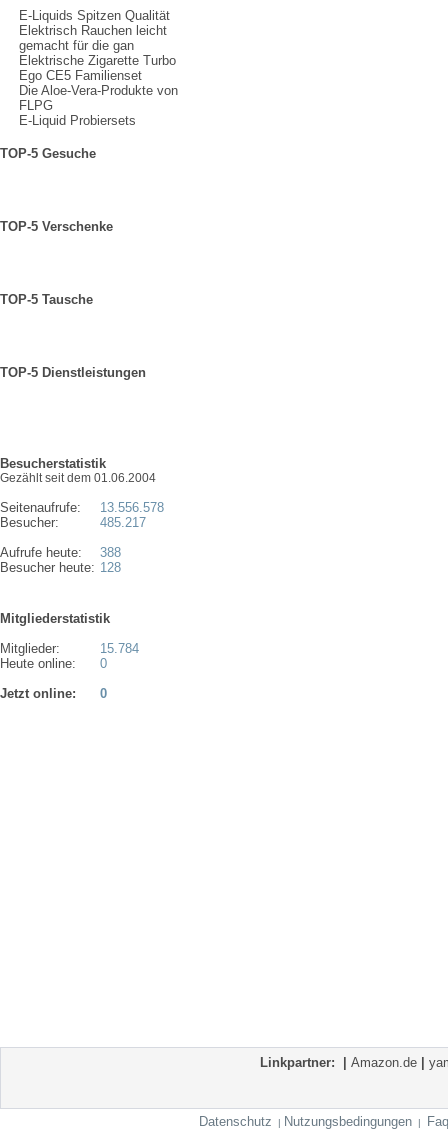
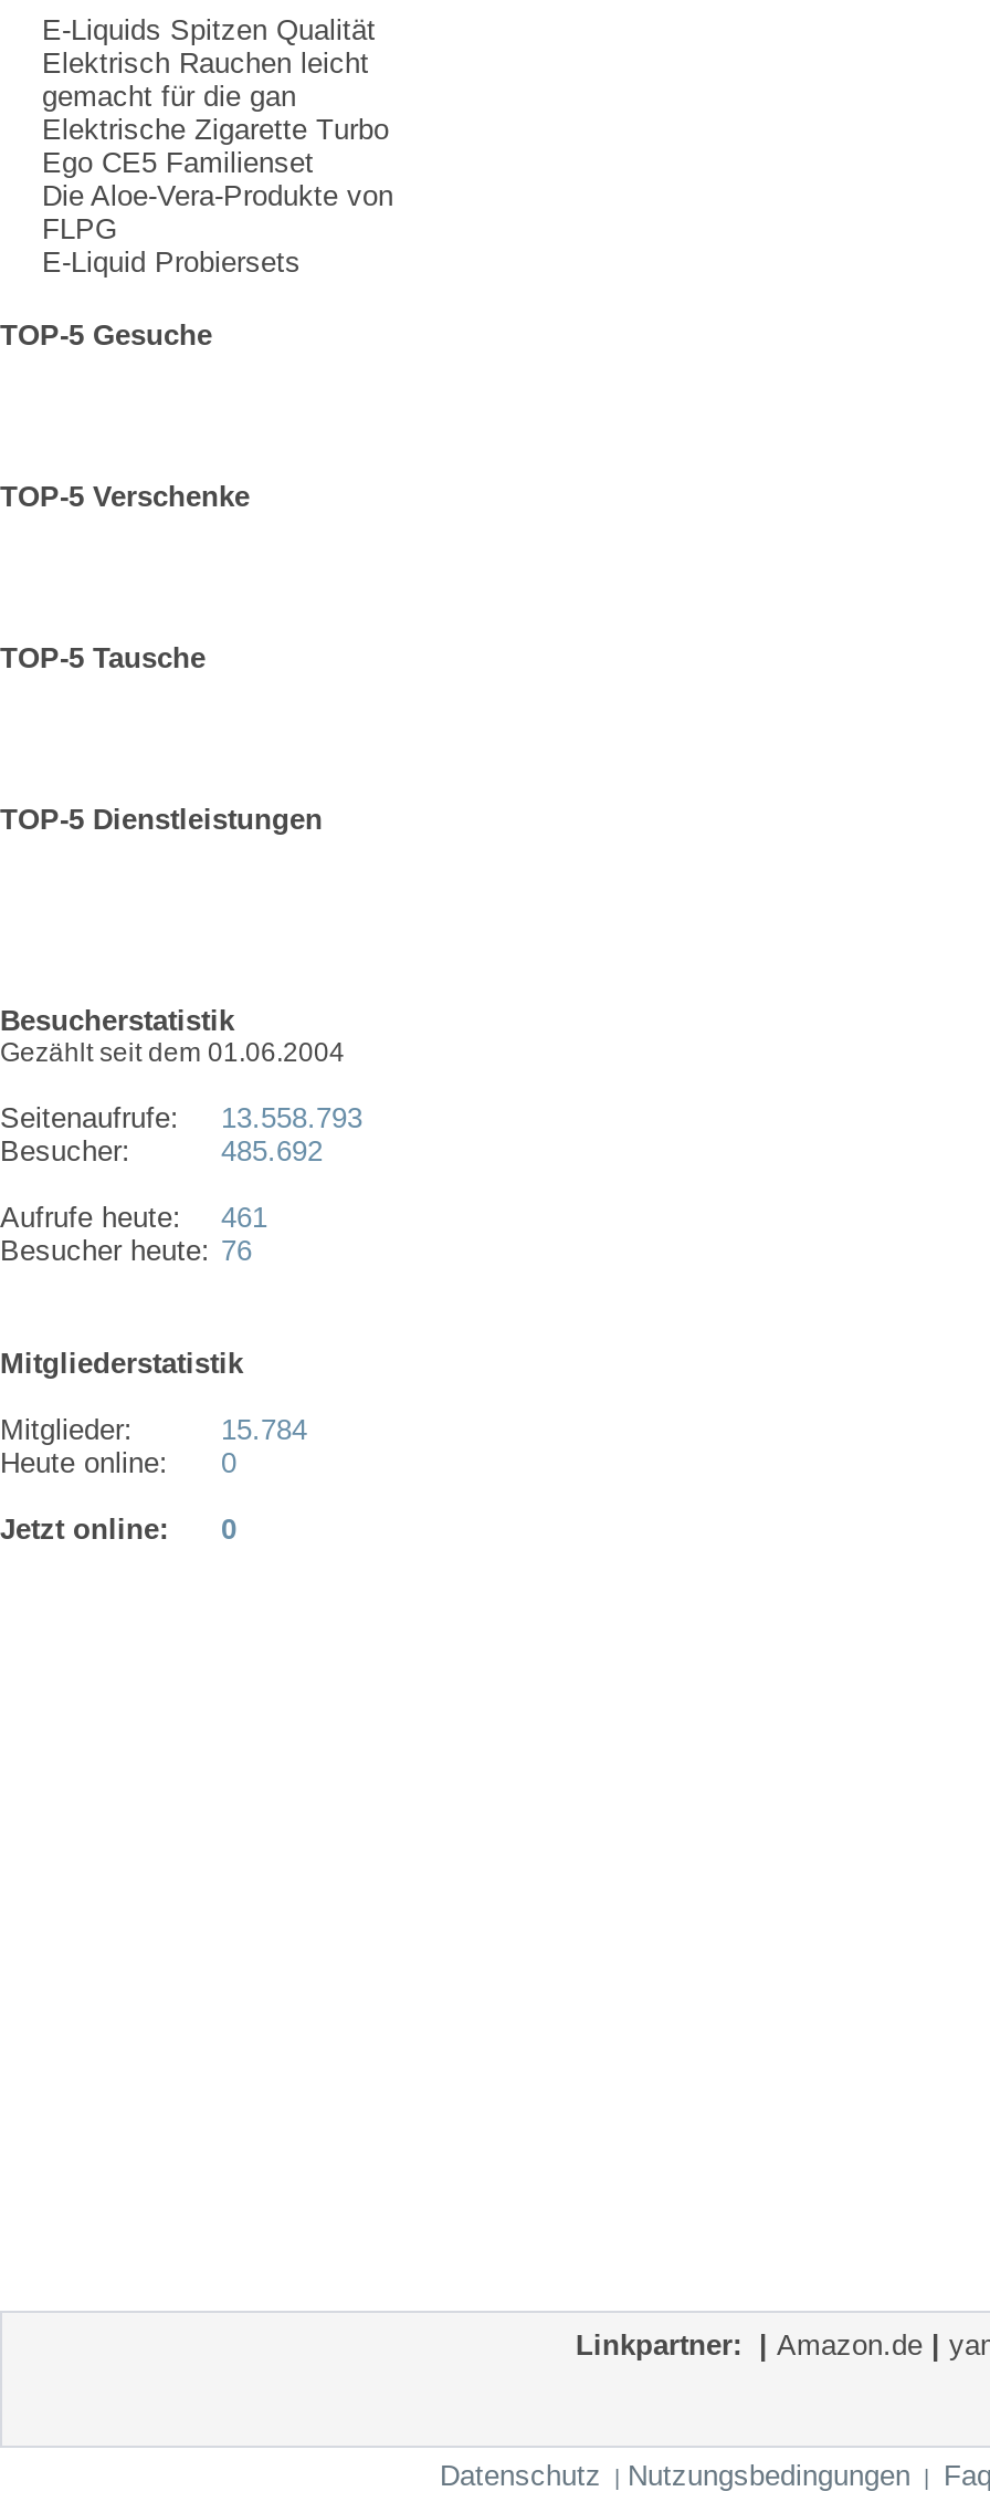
[0,500,164,515] Seitenaufrufe: 13.556.578 -> [0,1101,362,1134] Seitenaufrufe: 13.558.793
[100,515,146,530] 485.217 -> [221,1134,323,1168] 485.692
[0,545,121,560] Aufrufe heute: 388 -> [0,1201,267,1234] Aufrufe heute: 461
[0,560,121,575] Besucher heute: 128 -> [0,1234,252,1267] Besucher heute: 76

